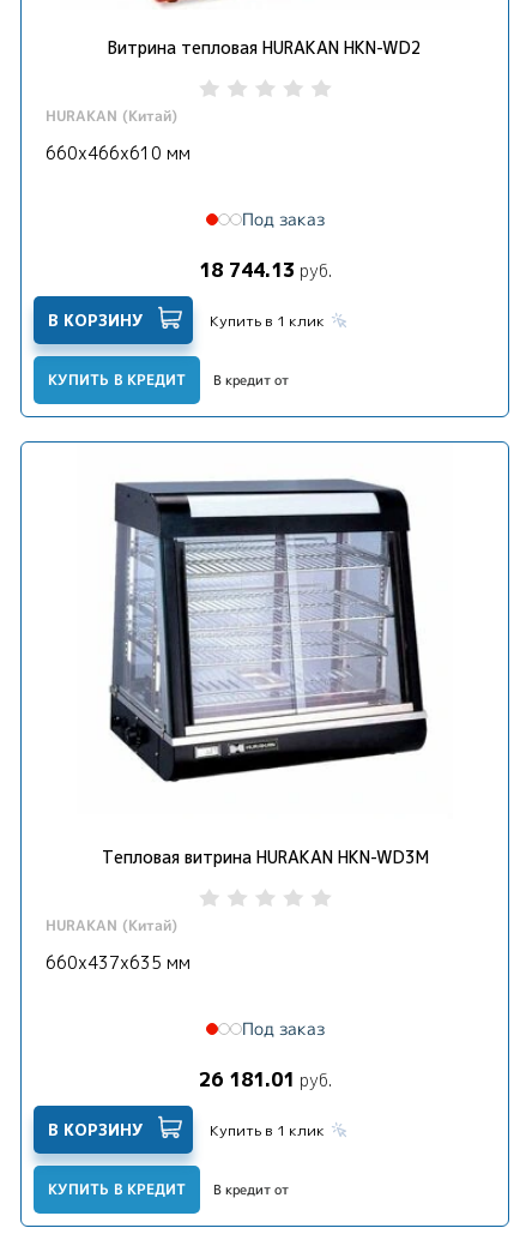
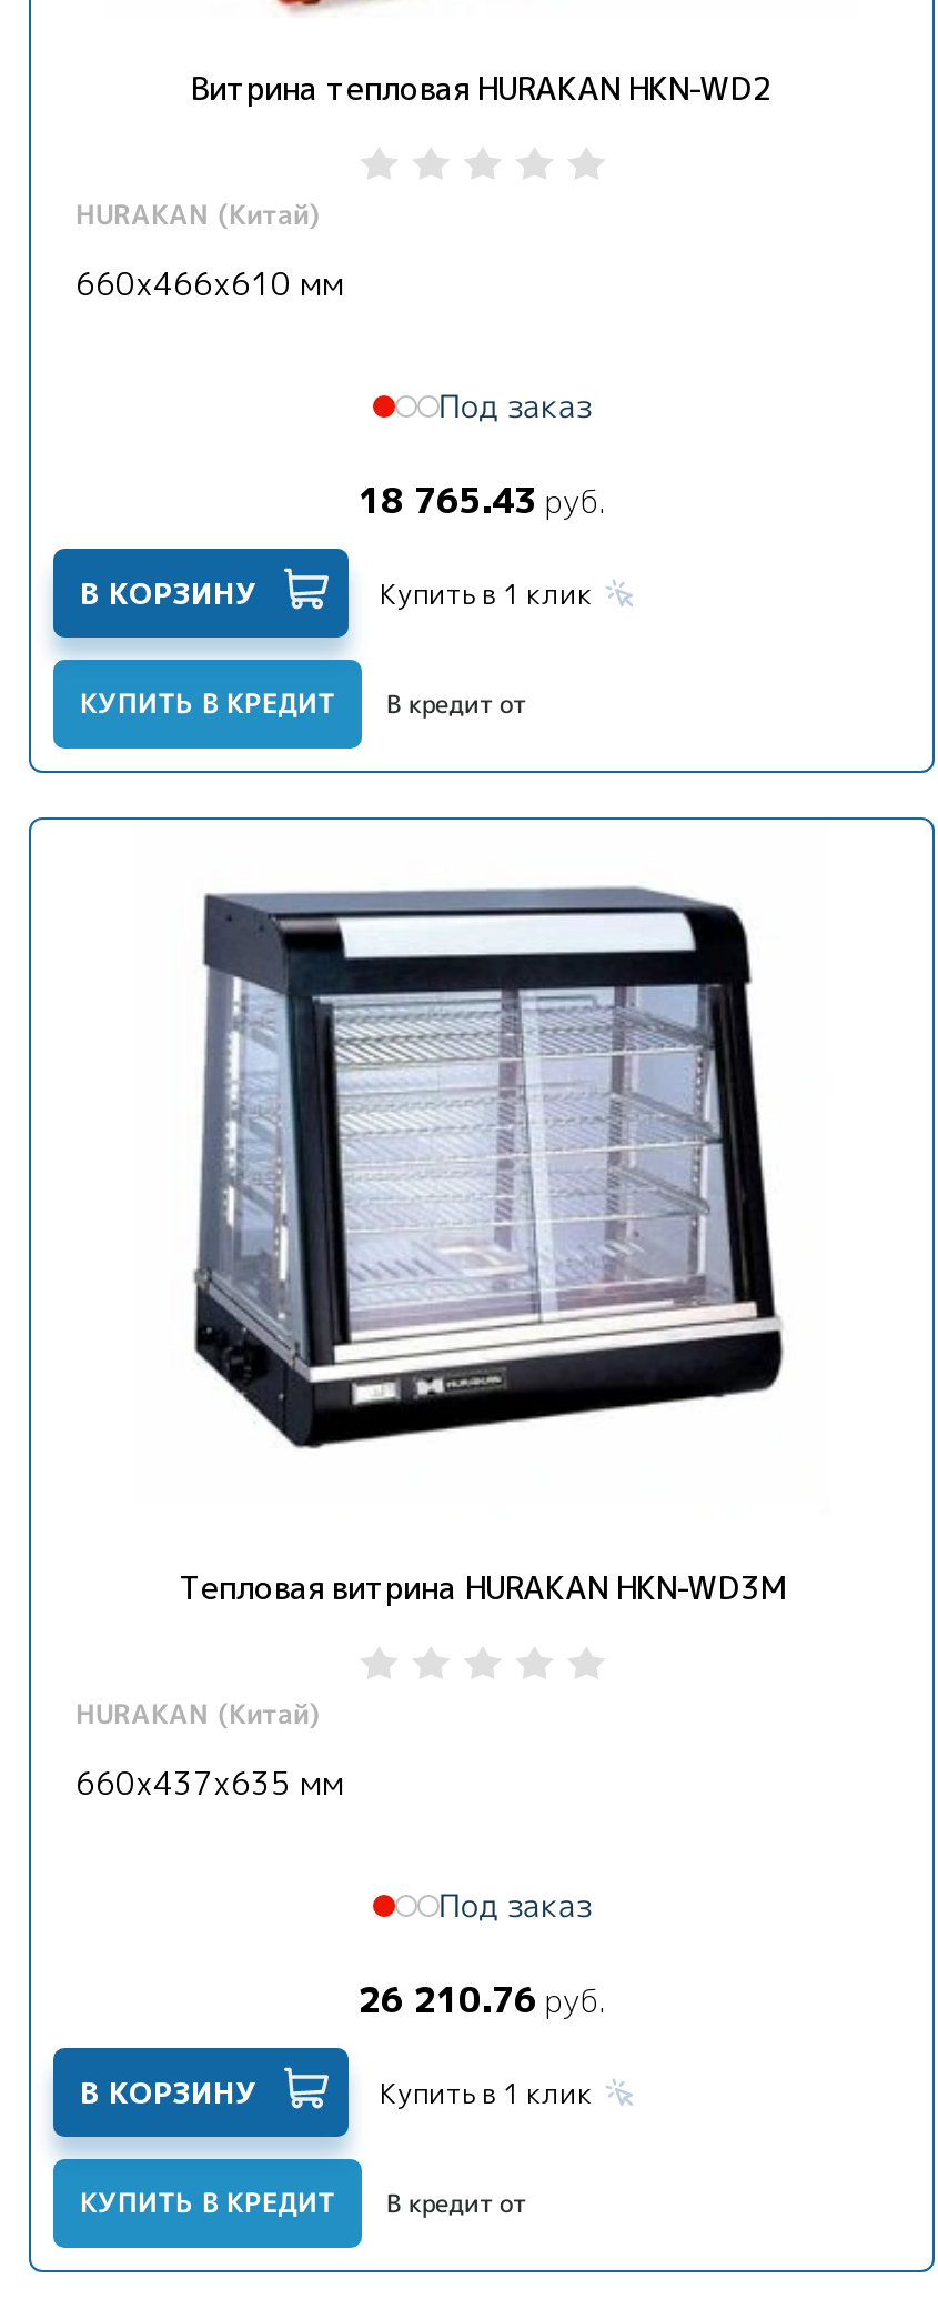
[198,256,331,283] 18 744.13 руб. -> [359,475,605,524] 18 765.43 руб.
[198,1066,331,1092] 26 181.01 руб. -> [359,1974,605,2023] 26 210.76 руб.

